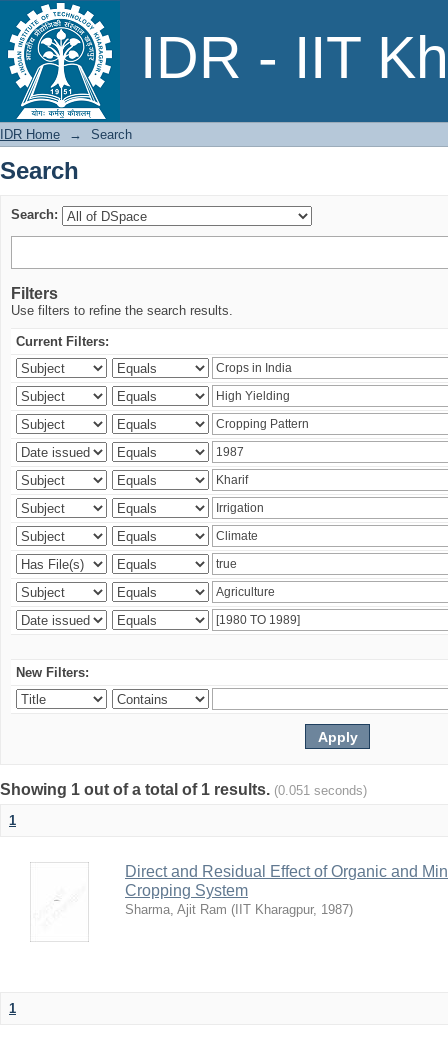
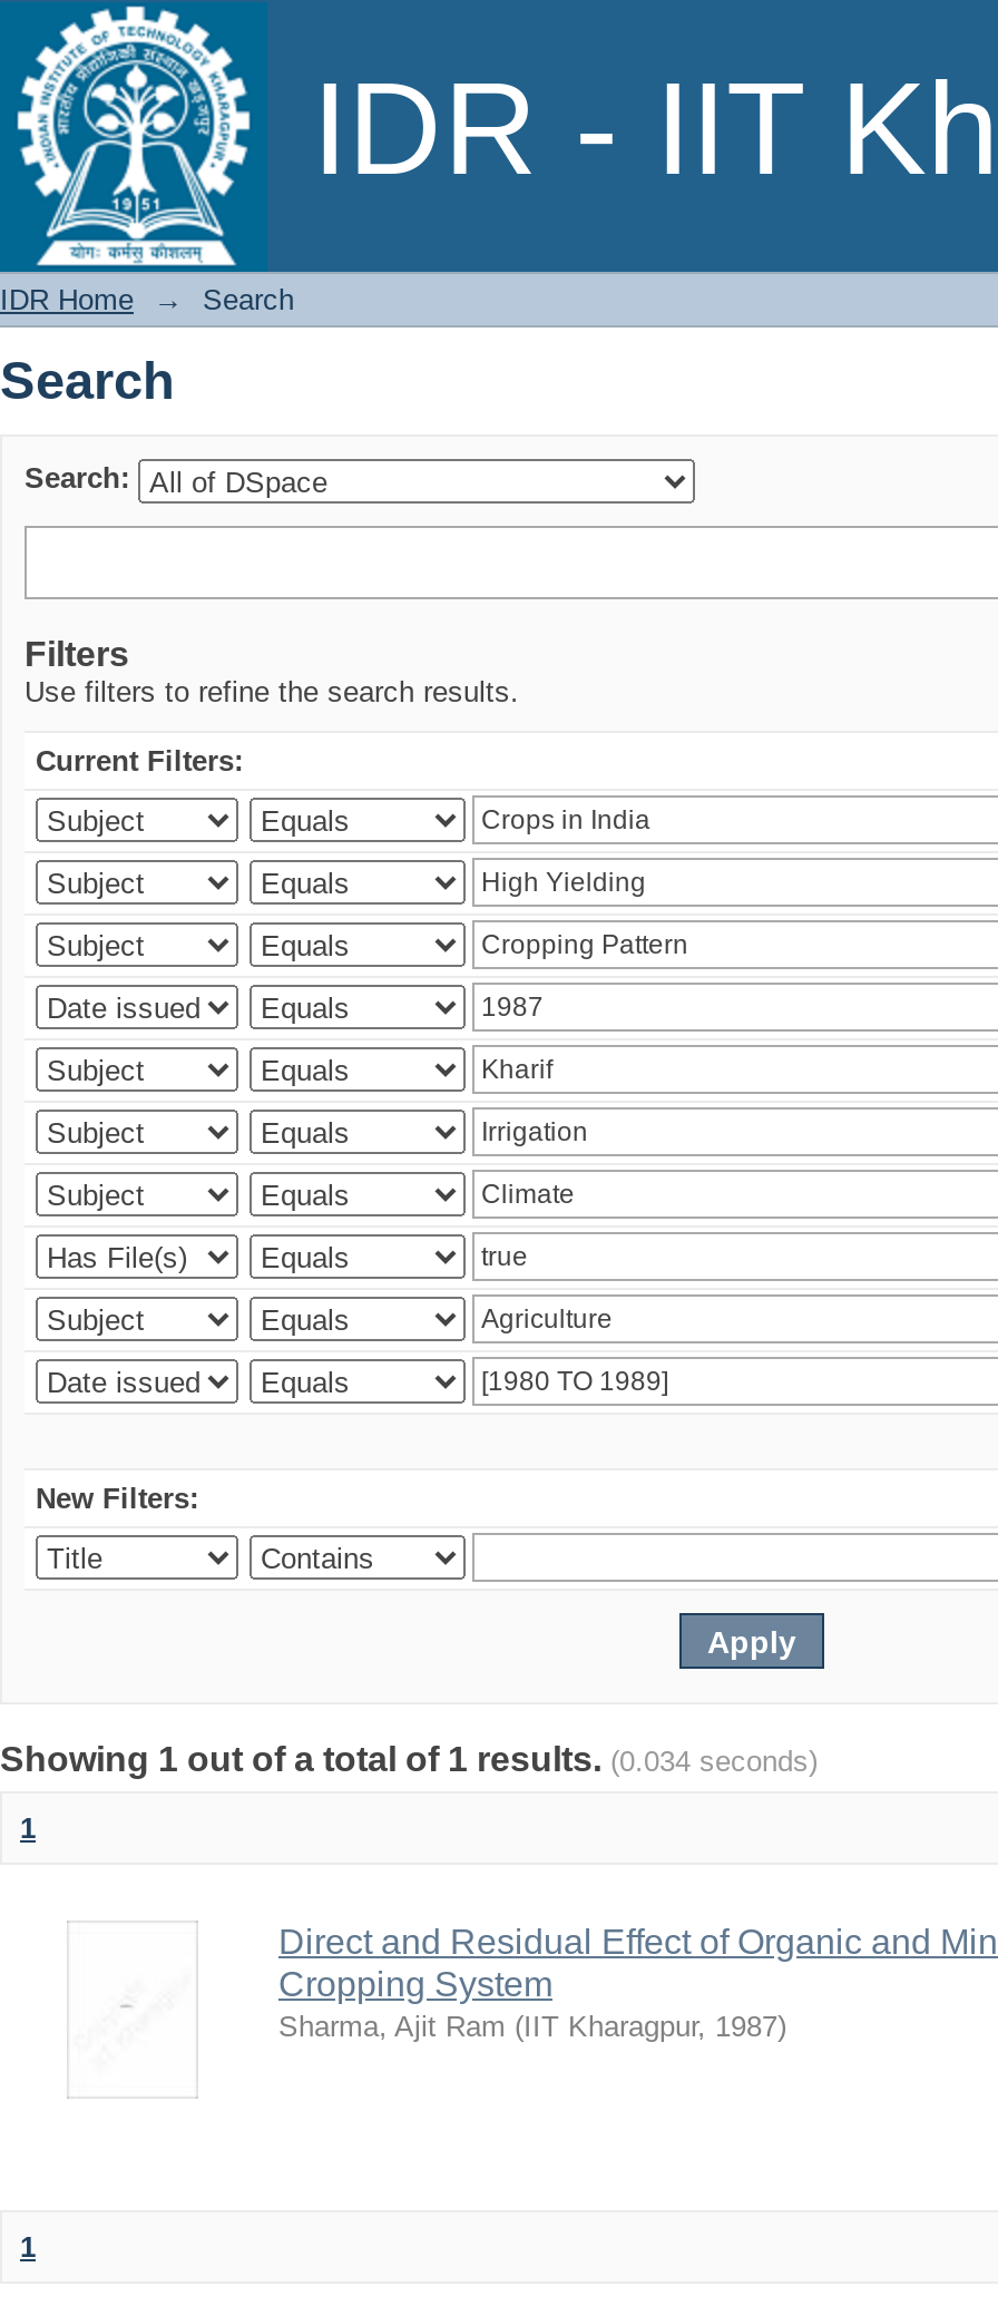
[0,781,367,798] Showing 1 out of a total of 1 results. (0.051 seconds) -> [0,1740,818,1778] Showing 1 out of a total of 1 results. (0.034 seconds)

